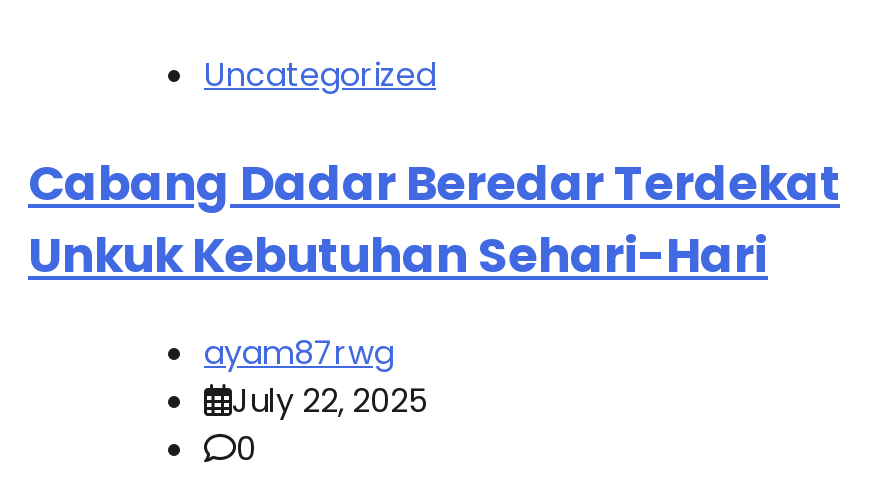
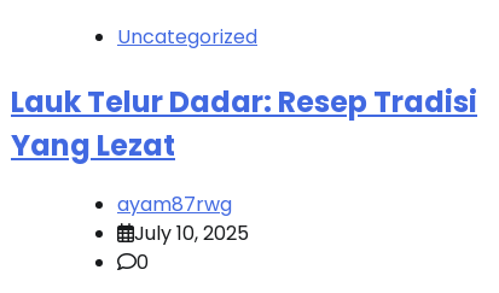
[28,149,840,287] Cabang Dadar Beredar Terdekat | Unkuk Kebutuhan Sehari-Hari -> [11,82,477,165] Lauk Telur Dadar: Resep Tradisi | Yang Lezat
[232,379,428,425] July 22, 2025 -> [134,220,249,248] July 10, 2025

